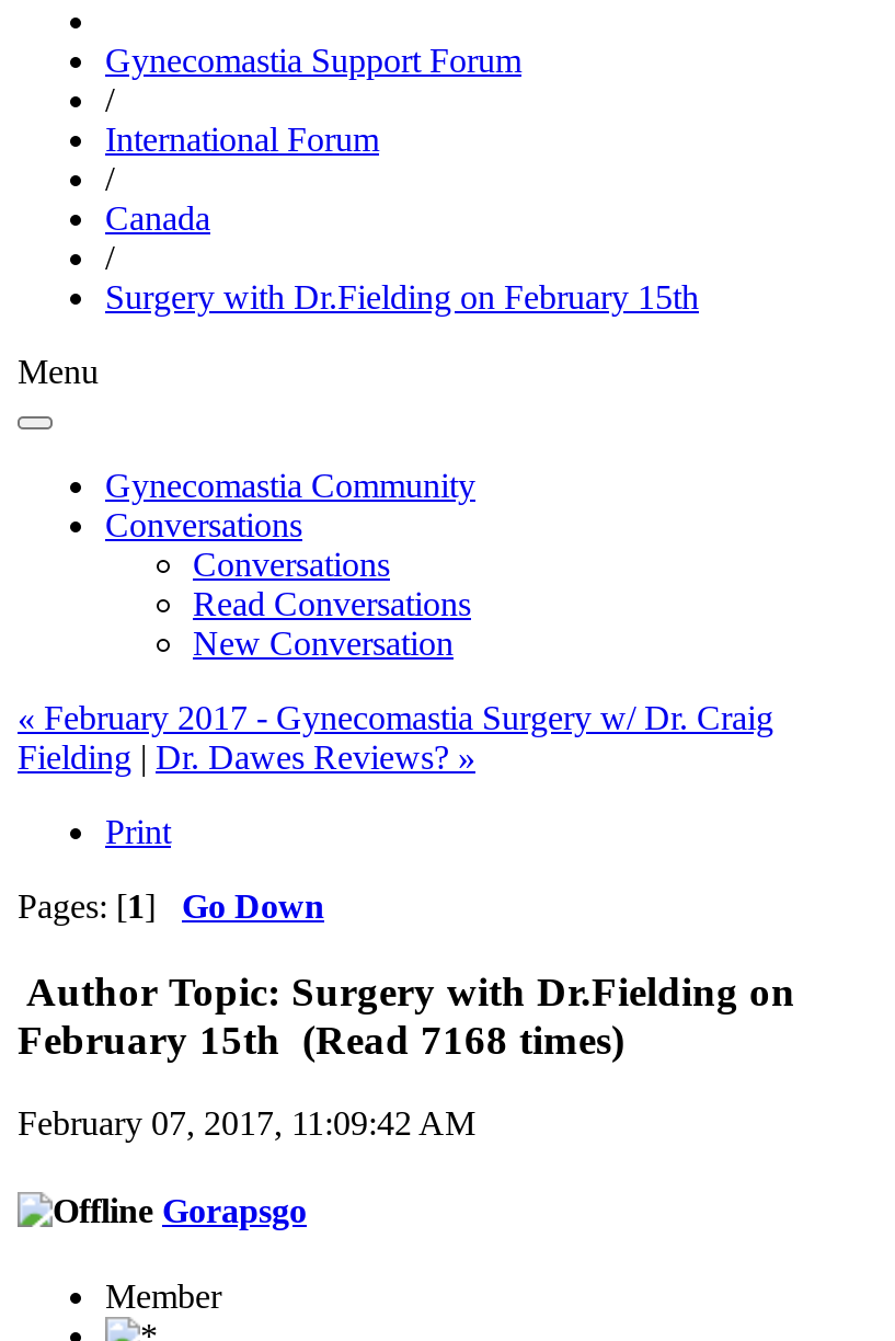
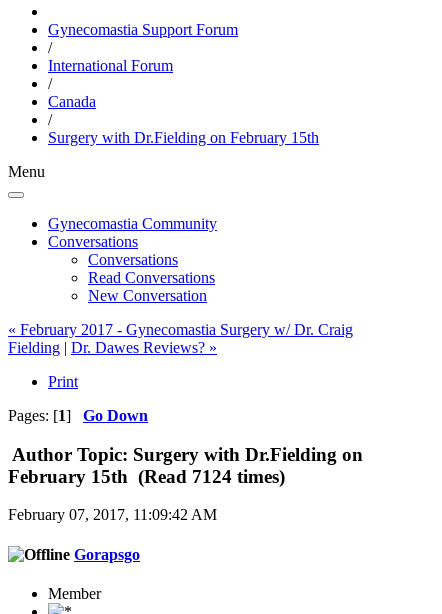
[18,1016,624,1062] February 15th (Read 7168 times) -> [8,466,285,487] February 15th (Read 7124 times)

